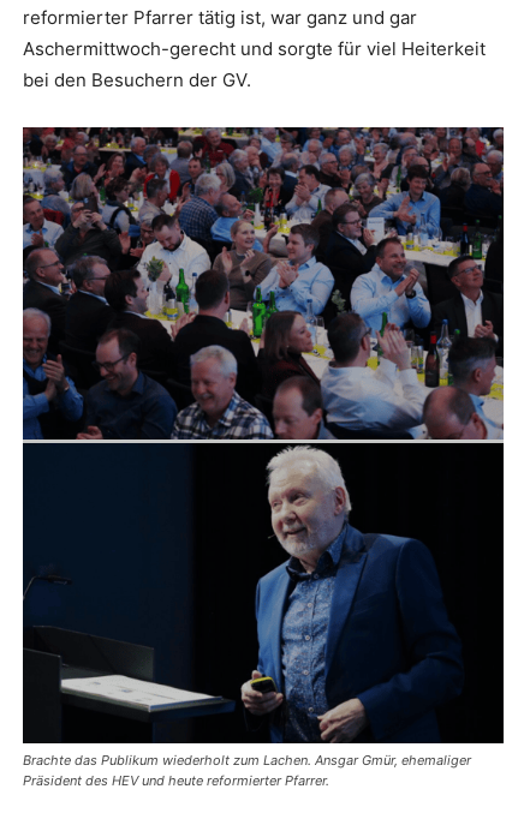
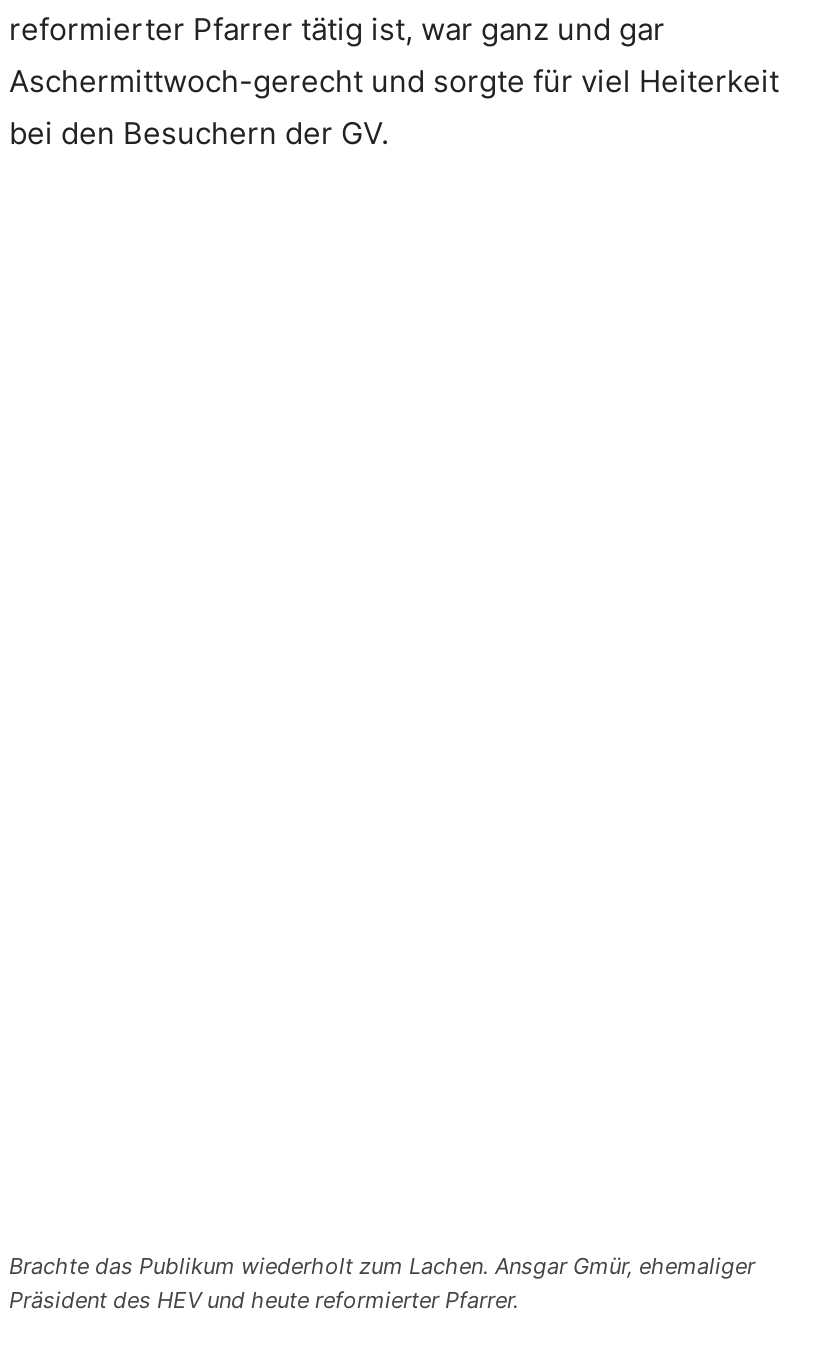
[22,126,505,745] [image] -> none

